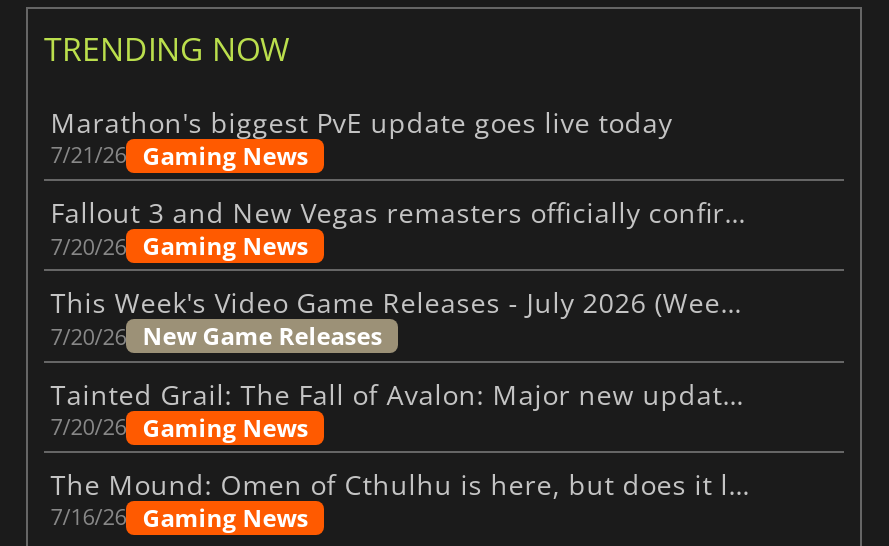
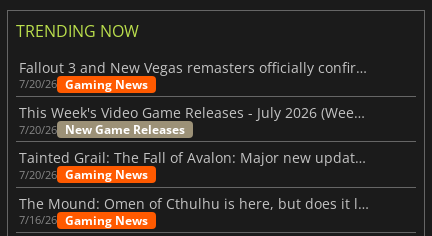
[50,103,672,173] Marathon's biggest PvE update goes live today | 7/21/26 Gaming News -> none

